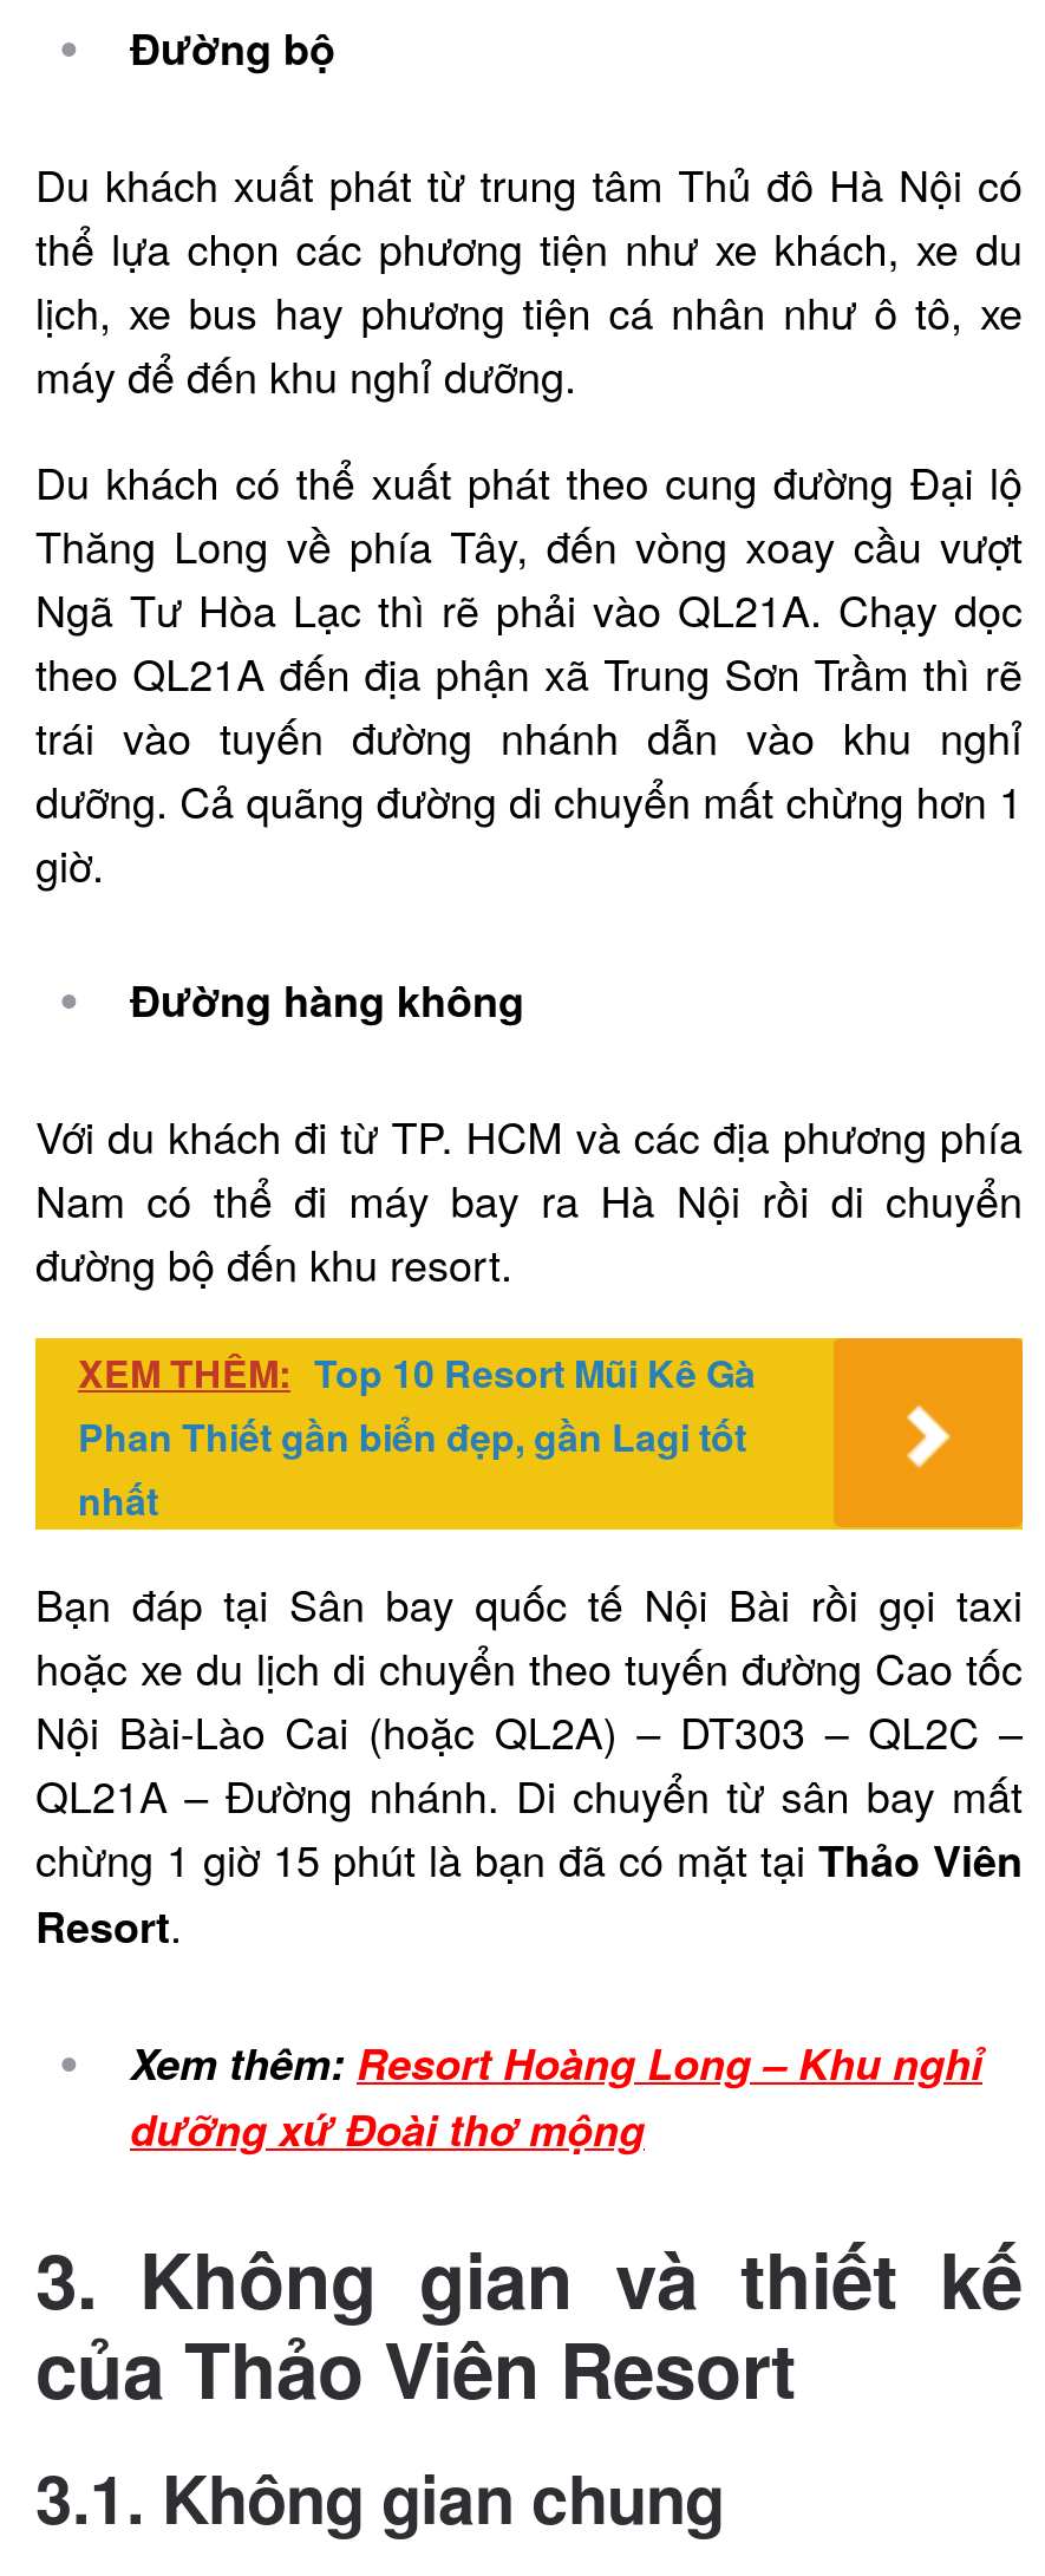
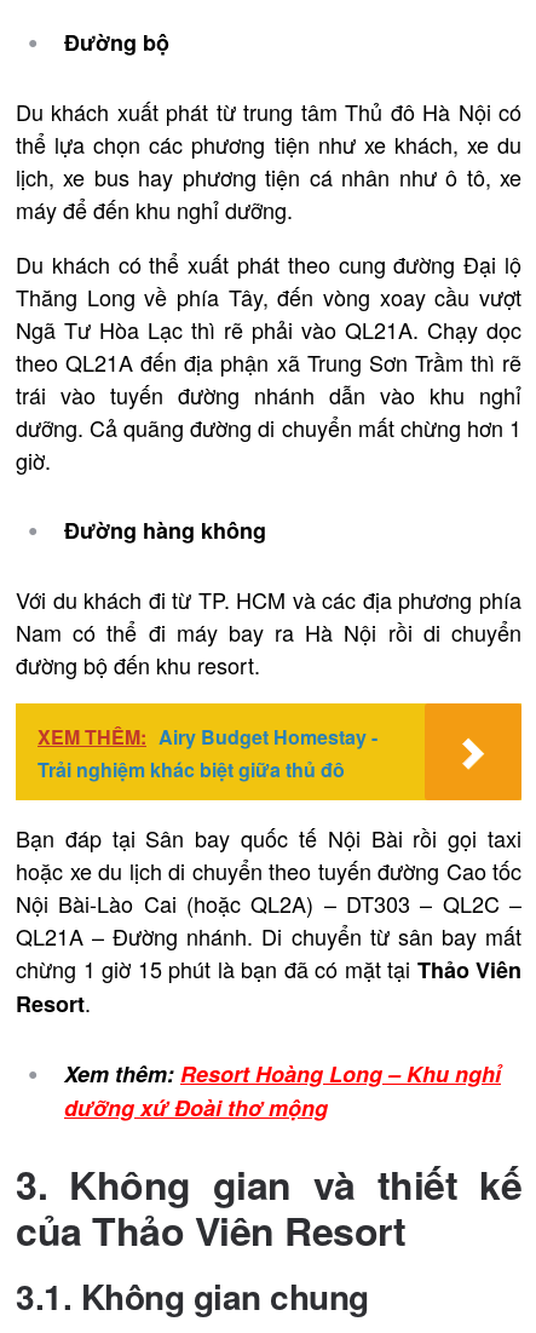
[78,1345,756,1527] XEM THÊM: Top 10 Resort Mũi Kê Gà | Phan Thiết gần biển đẹp, gần Lagi tốt | nhất -> [38,723,377,783] XEM THÊM: Airy Budget Homestay - | Trải nghiệm khác biệt giữa thủ đô

